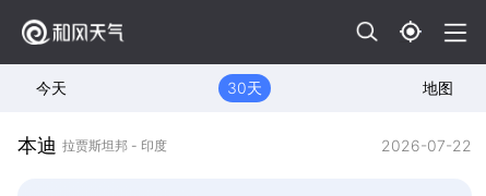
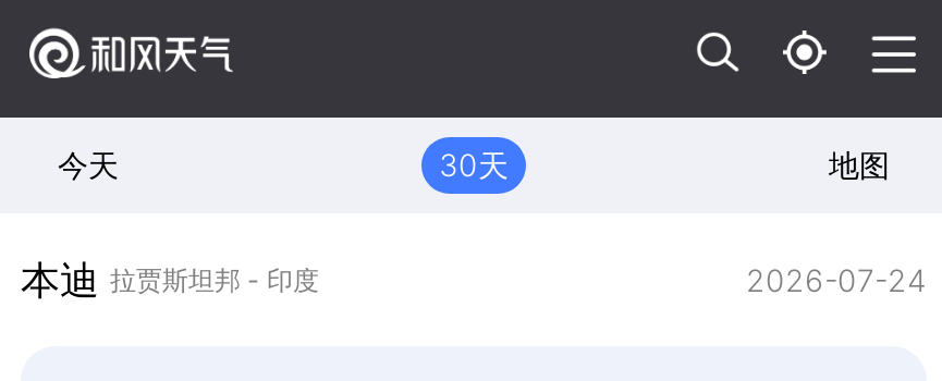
[381,136,472,154] 2026-07-22 -> [746,260,927,297] 2026-07-24

